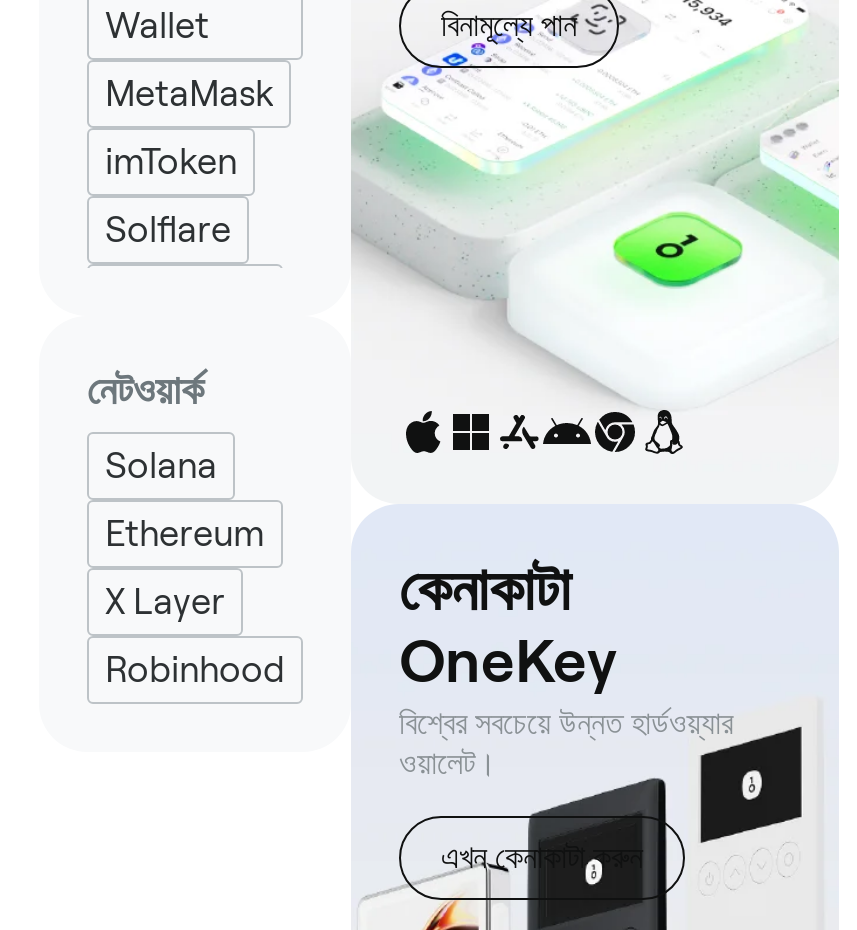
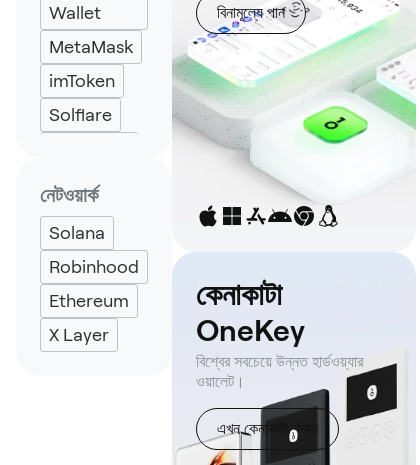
moved [105,512,265,622] -> [49,290,129,345]: Ethereum | X Layer
moved [105,648,285,690] -> [49,256,139,277]: Robinhood

